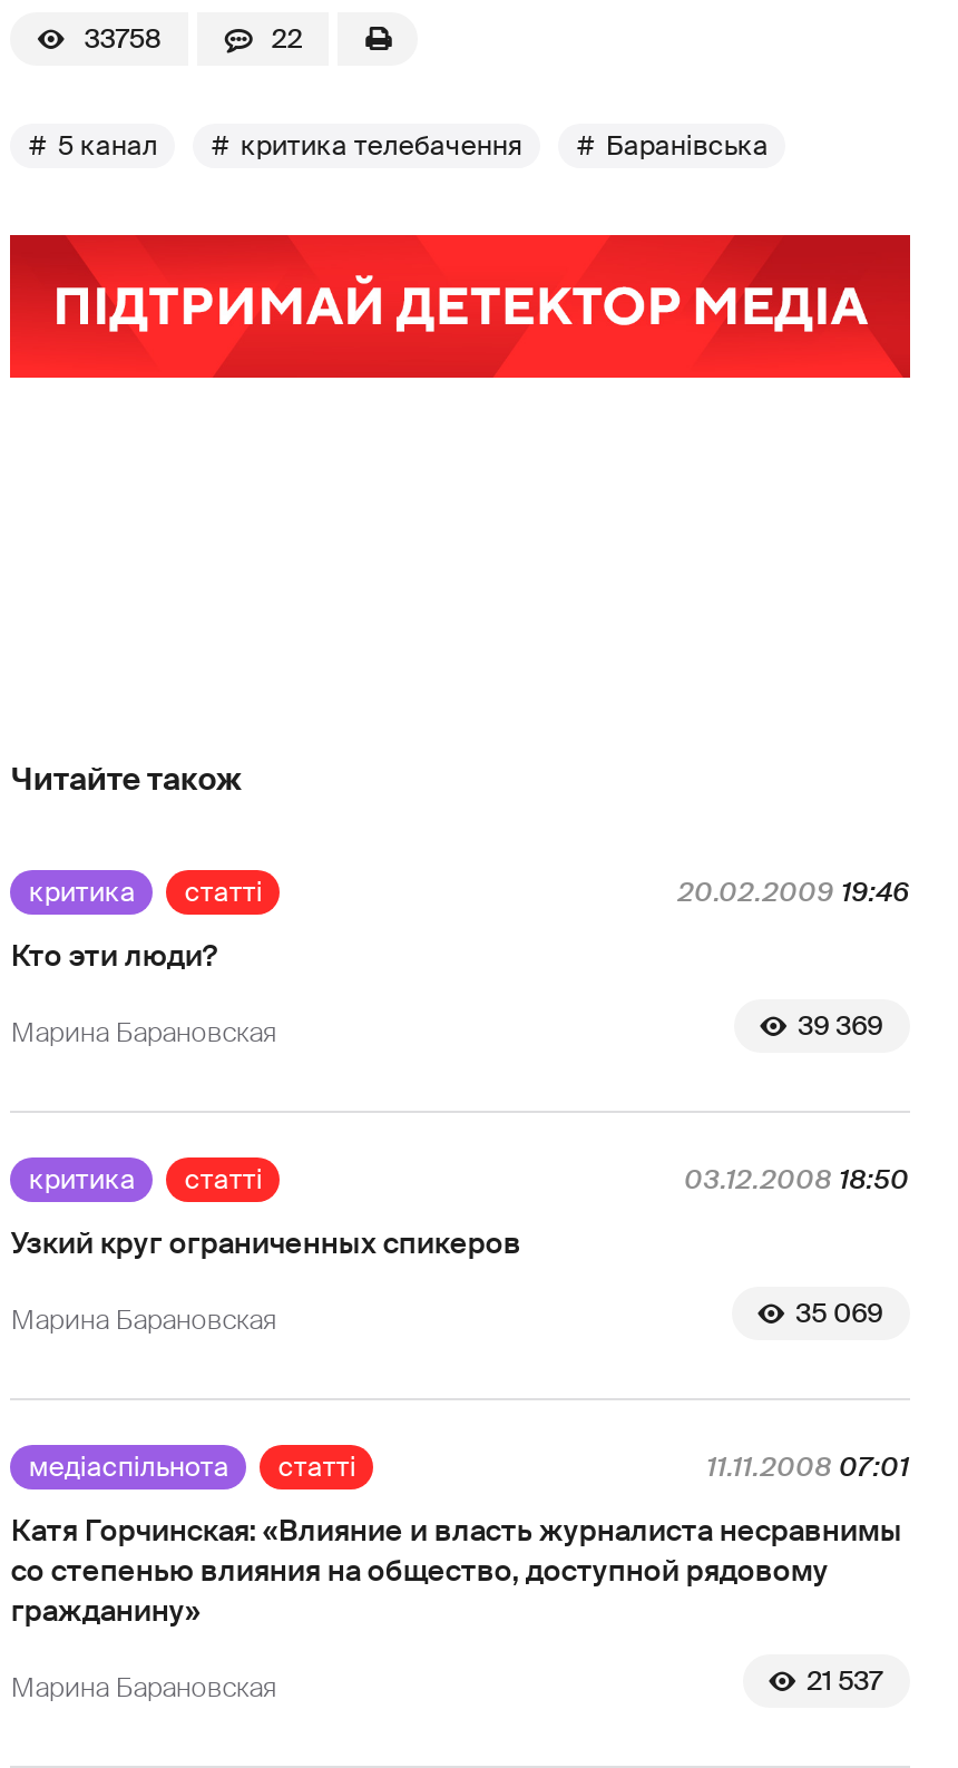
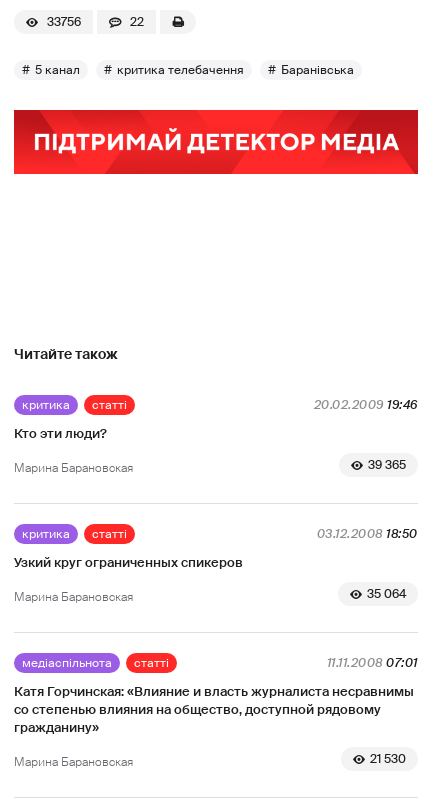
[84,21,162,57] 33758 -> [47,14,81,30] 33756
[798,1009,882,1045] 39 369 -> [368,457,406,473] 39 365
[796,1296,882,1332] 35 069 -> [367,586,406,602] 35 064
[807,1664,882,1700] 21 537 -> [370,751,406,767] 21 530

